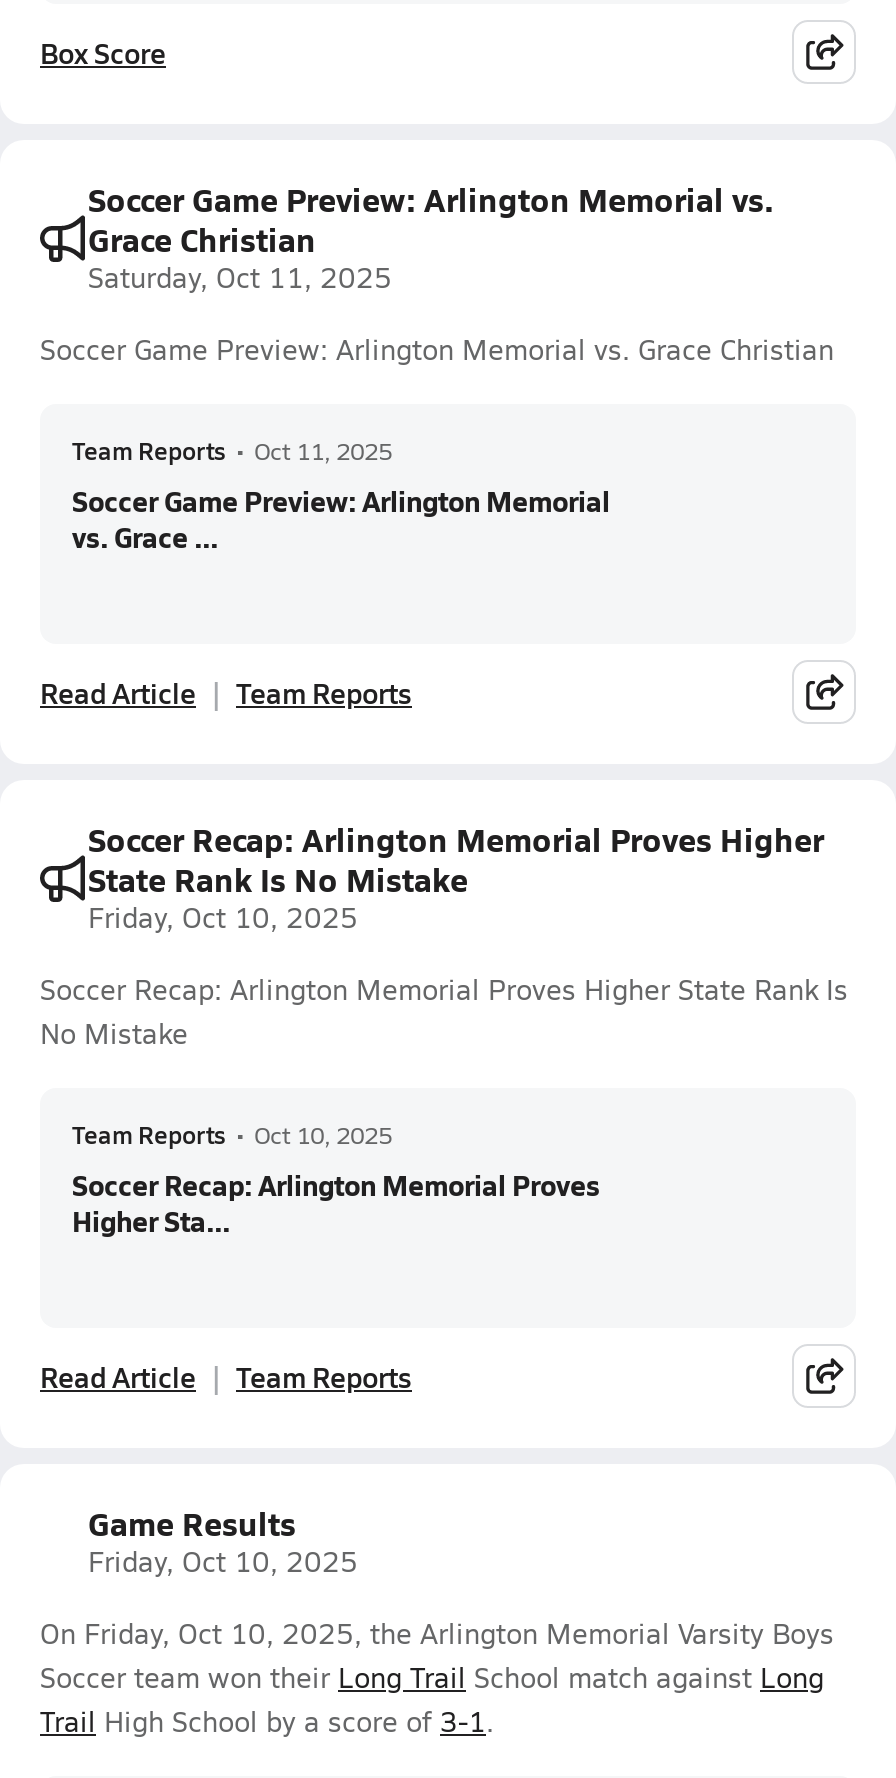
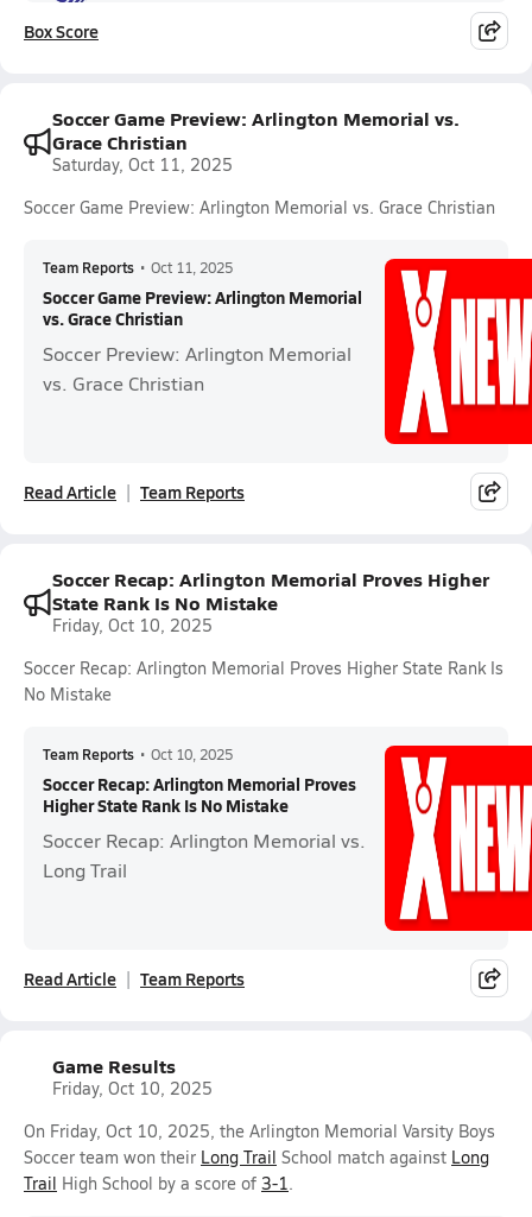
none -> [384,258,528,445] [image]
[72,516,218,556] vs. Grace ... -> [43,306,351,395] vs. Grace Christian | Soccer Preview: Arlington Memorial | vs. Grace Christian
none -> [384,744,528,932] [image]
[72,1200,230,1240] Higher Sta... -> [43,793,366,882] Higher State Rank Is No Mistake | Soccer Recap: Arlington Memorial vs. | Long Trail

